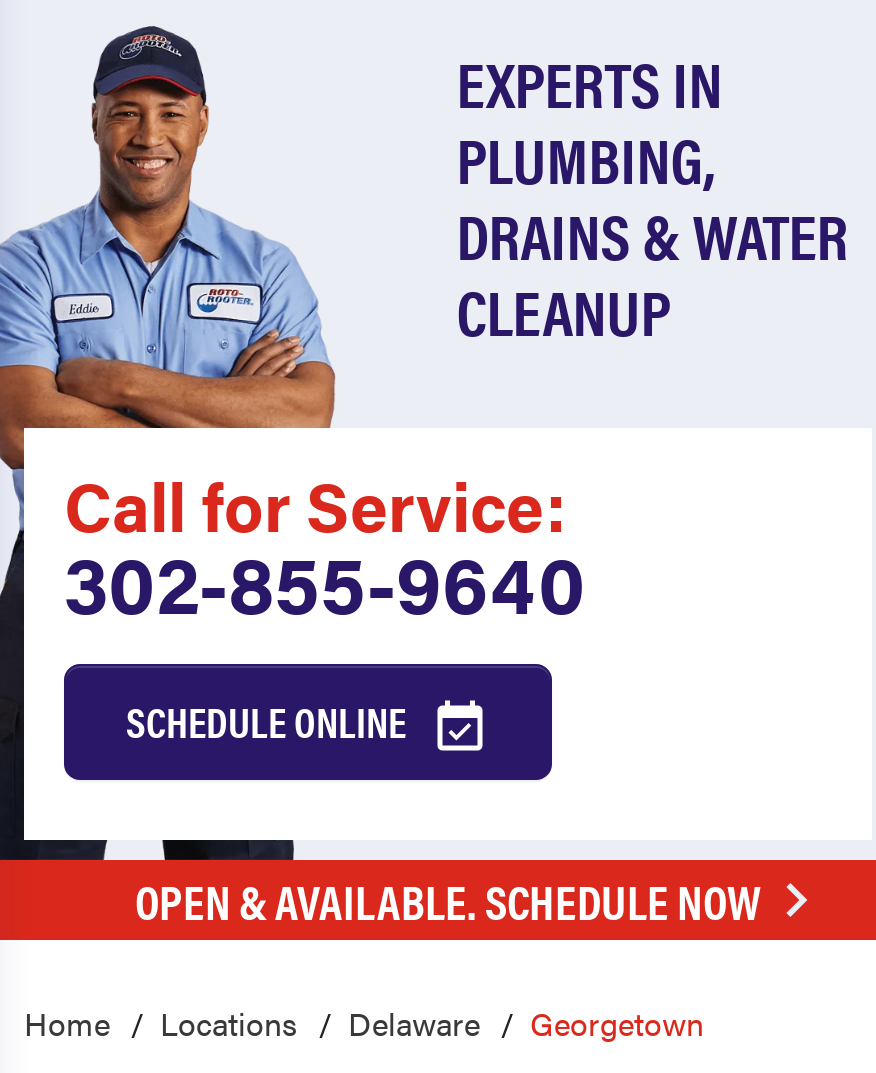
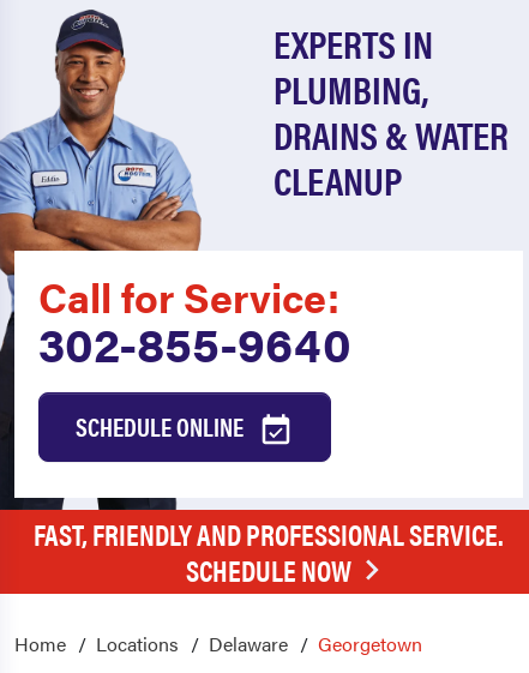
[135,866,761,934] OPEN & AVAILABLE. SCHEDULE NOW -> [34,513,504,590] FAST, FRIENDLY AND PROFESSIONAL SERVICE. | SCHEDULE NOW

